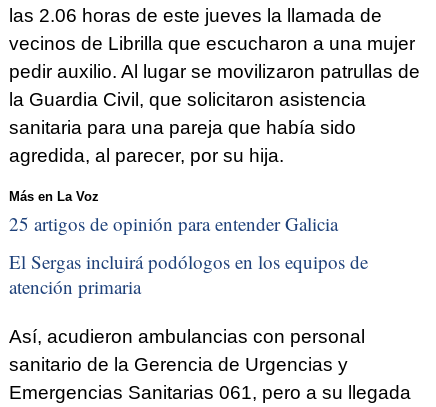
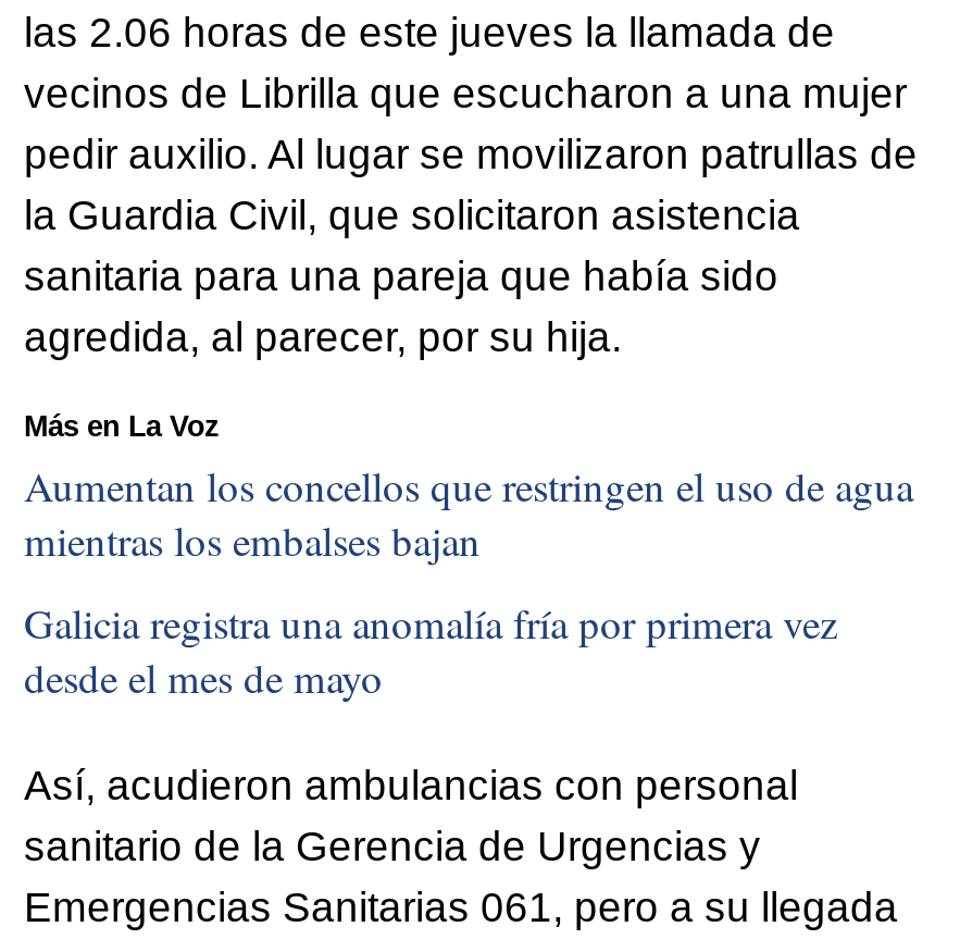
[9,211,338,236] 25 artigos de opinión para entender Galicia -> [24,459,913,568] Aumentan los concellos que restringen el uso de agua | mientras los embalses bajan
[9,249,368,299] El Sergas incluirá podólogos en los equipos de | atención primaria -> [24,595,837,704] Galicia registra una anomalía fría por primera vez | desde el mes de mayo

